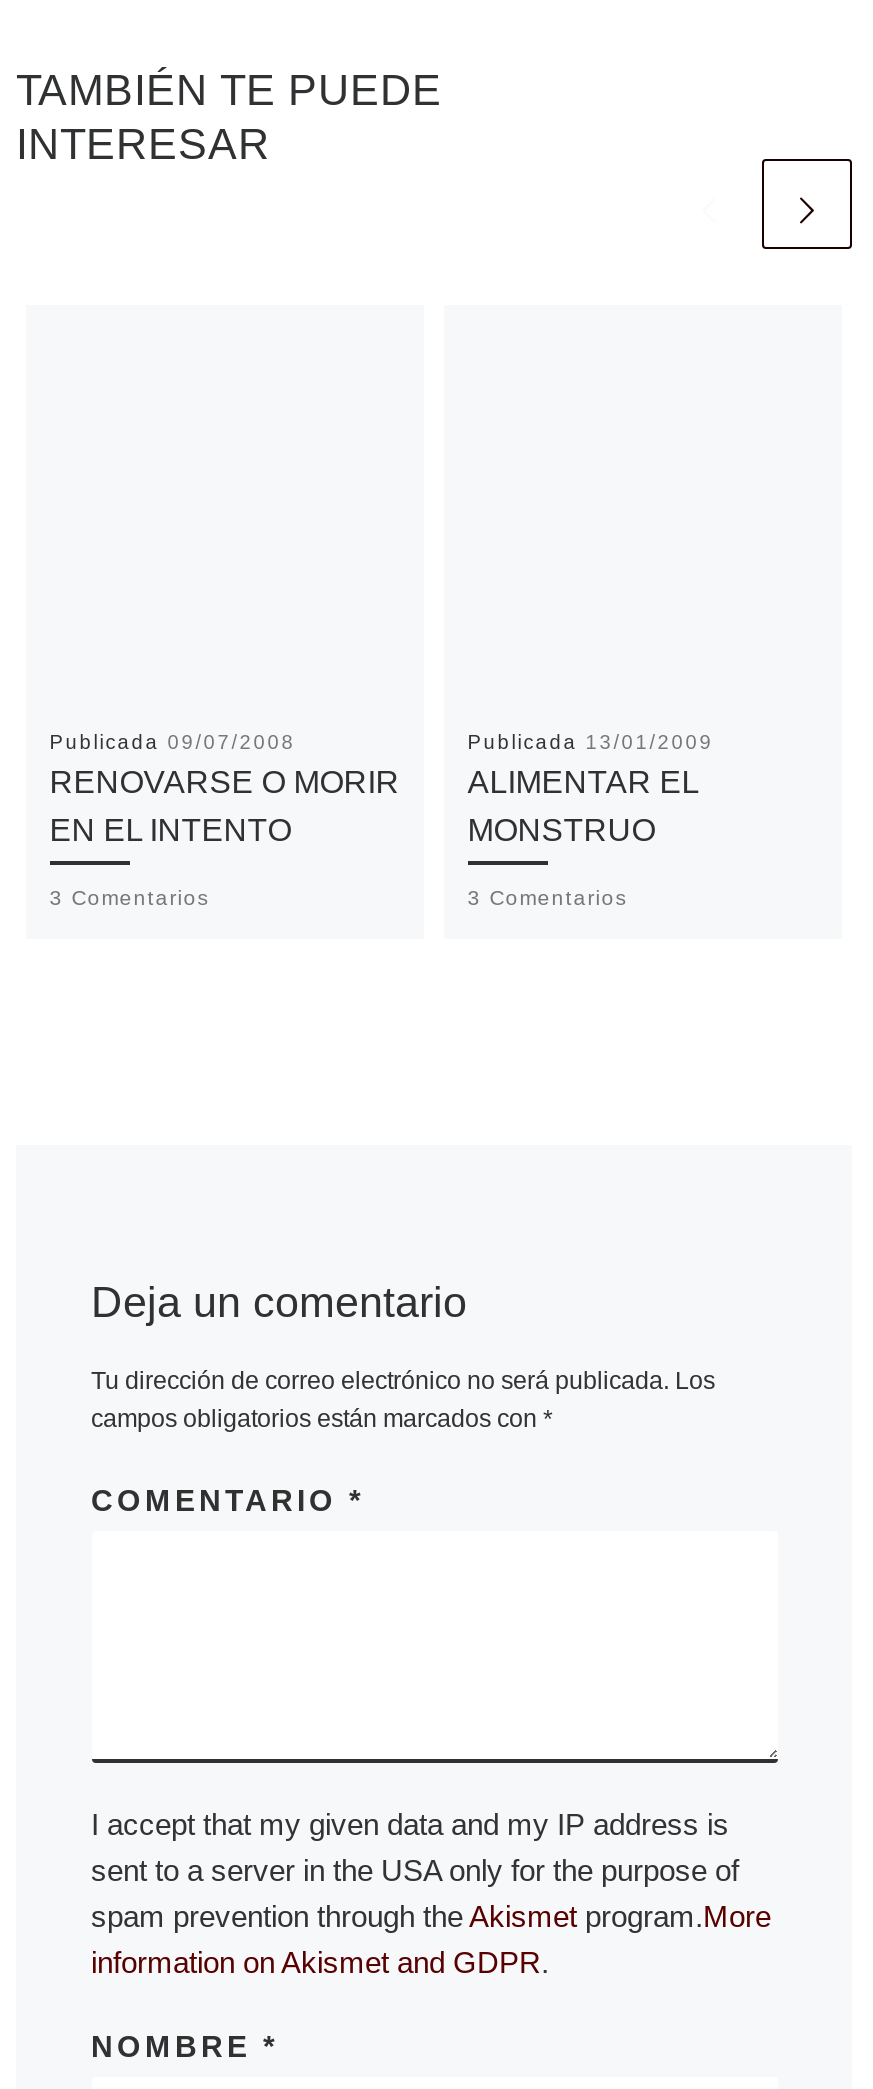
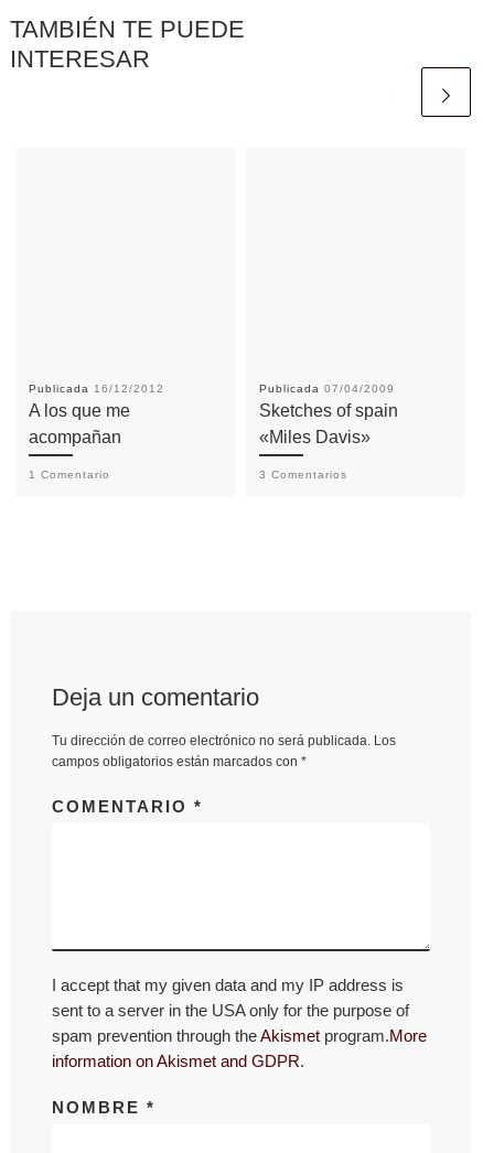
[49,731,399,847] Publicada 09/07/2008 | RENOVARSE O MORIR | EN EL INTENTO -> [28,383,164,447] Publicada 16/12/2012 | A los que me | acompañan
[467,731,713,847] Publicada 13/01/2009 | ALIMENTAR EL | MONSTRUO -> [259,383,398,447] Publicada 07/04/2009 | Sketches of spain | «Miles Davis»
[49,887,209,909] 3 Comentarios -> [28,469,110,481] 1 Comentario

